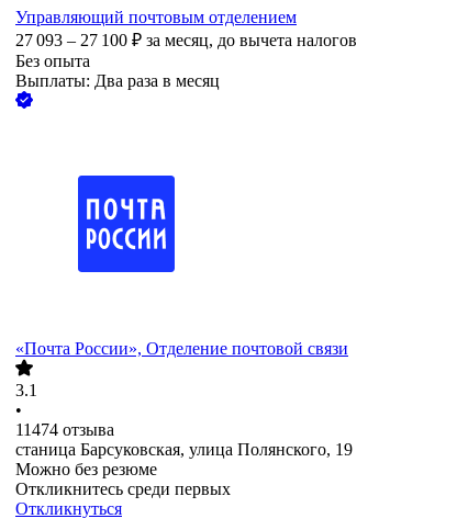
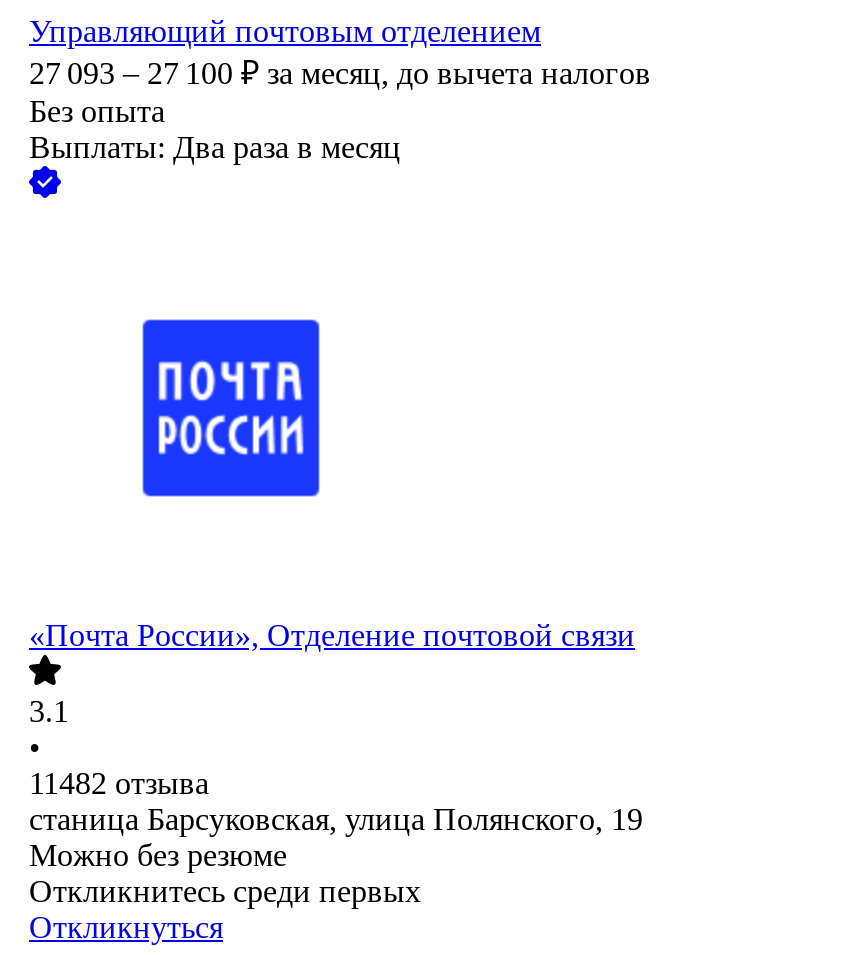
[15,421,114,439] 11474 отзыва -> [29,767,209,801] 11482 отзыва

